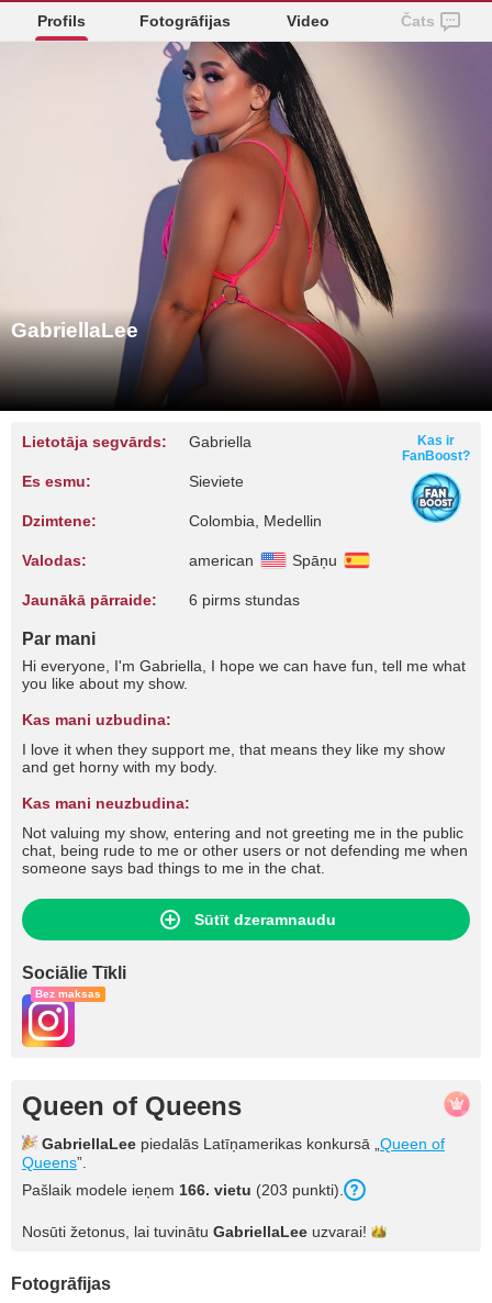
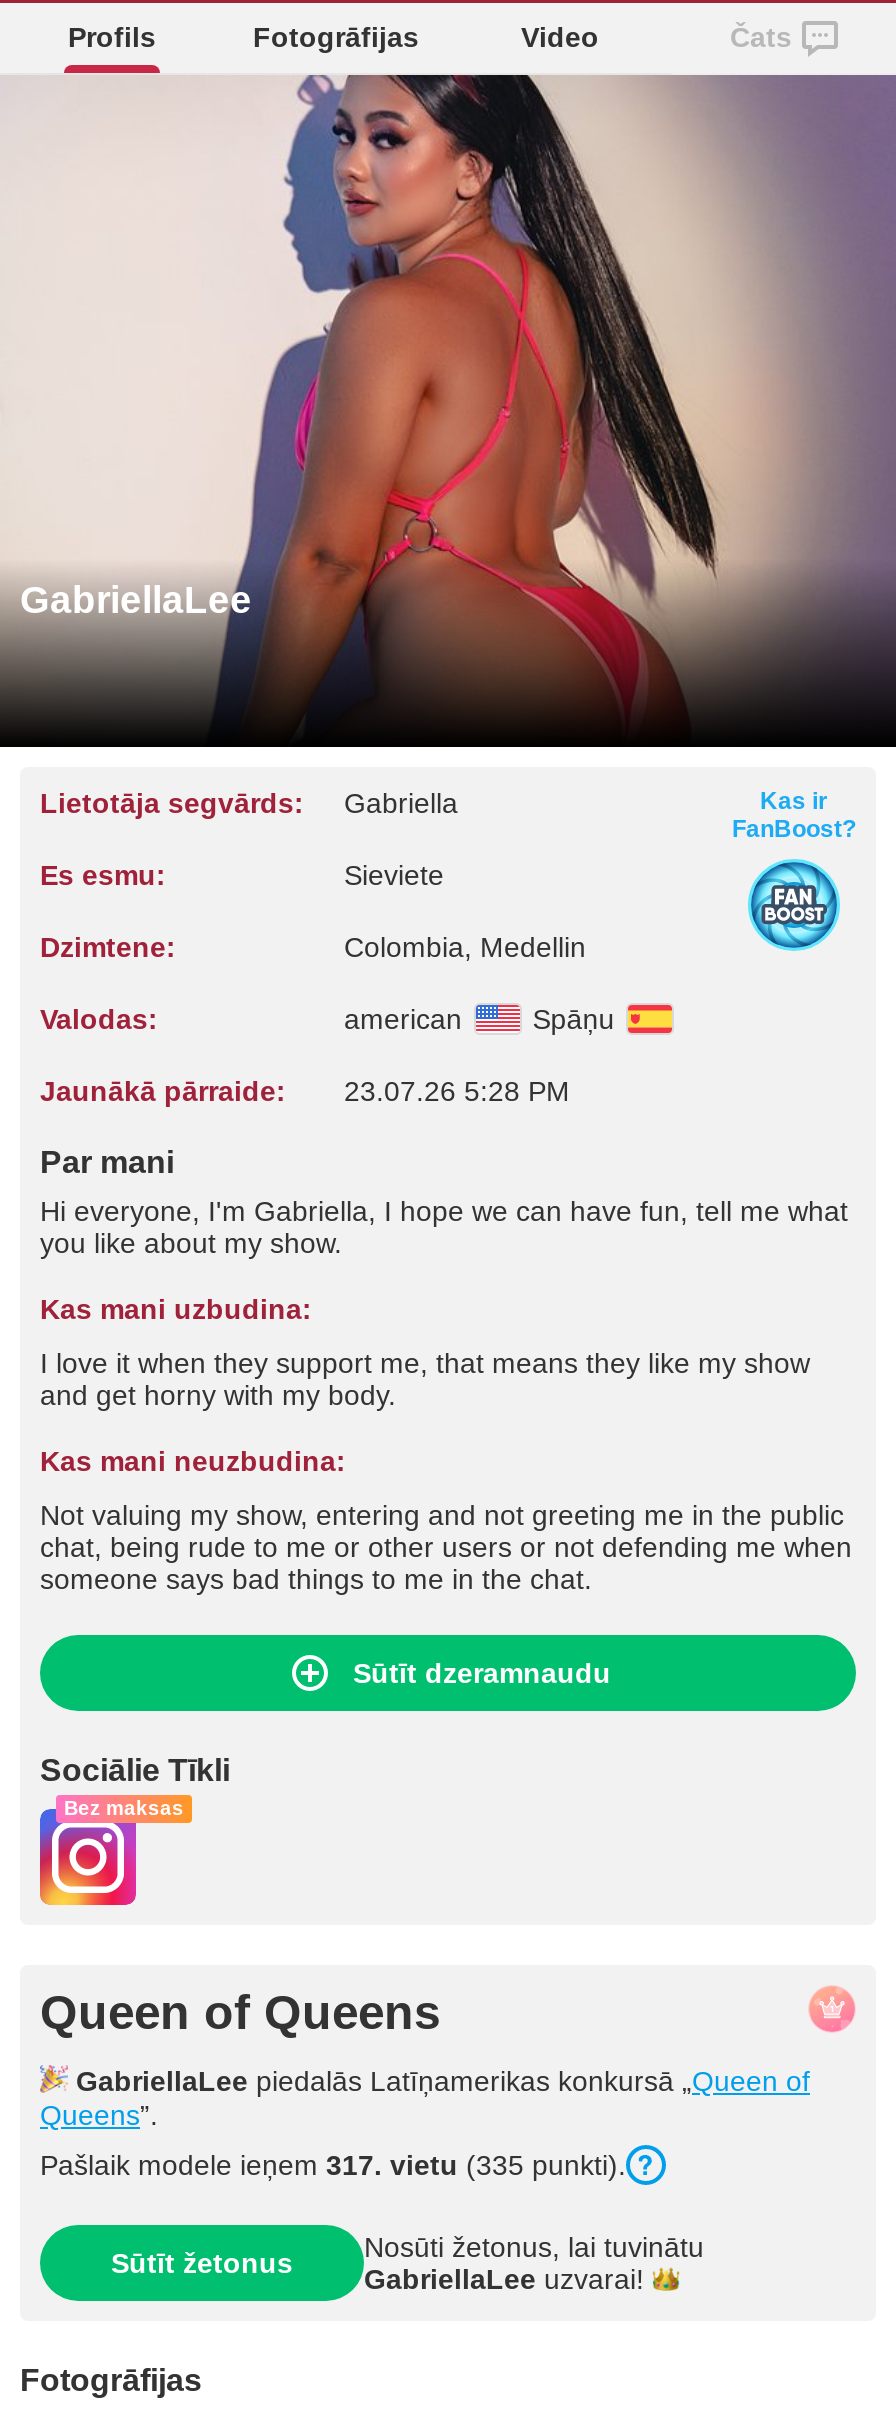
[189,591,300,609] 6 pirms stundas -> [344,1075,570,1107] 23.07.26 5:28 PM
[22,1181,344,1199] Pašlaik modele ieņem 166. vietu (203 punkti). -> [40,2149,626,2181] Pašlaik modele ieņem 317. vietu (335 punkti).
[22,1223,367,1240] Nosūti žetonus, lai tuvinātu GabriellaLee uzvarai! -> [111,2231,704,2295] Sūtīt žetonus | Nosūti žetonus, lai tuvinātu | GabriellaLee uzvarai!

